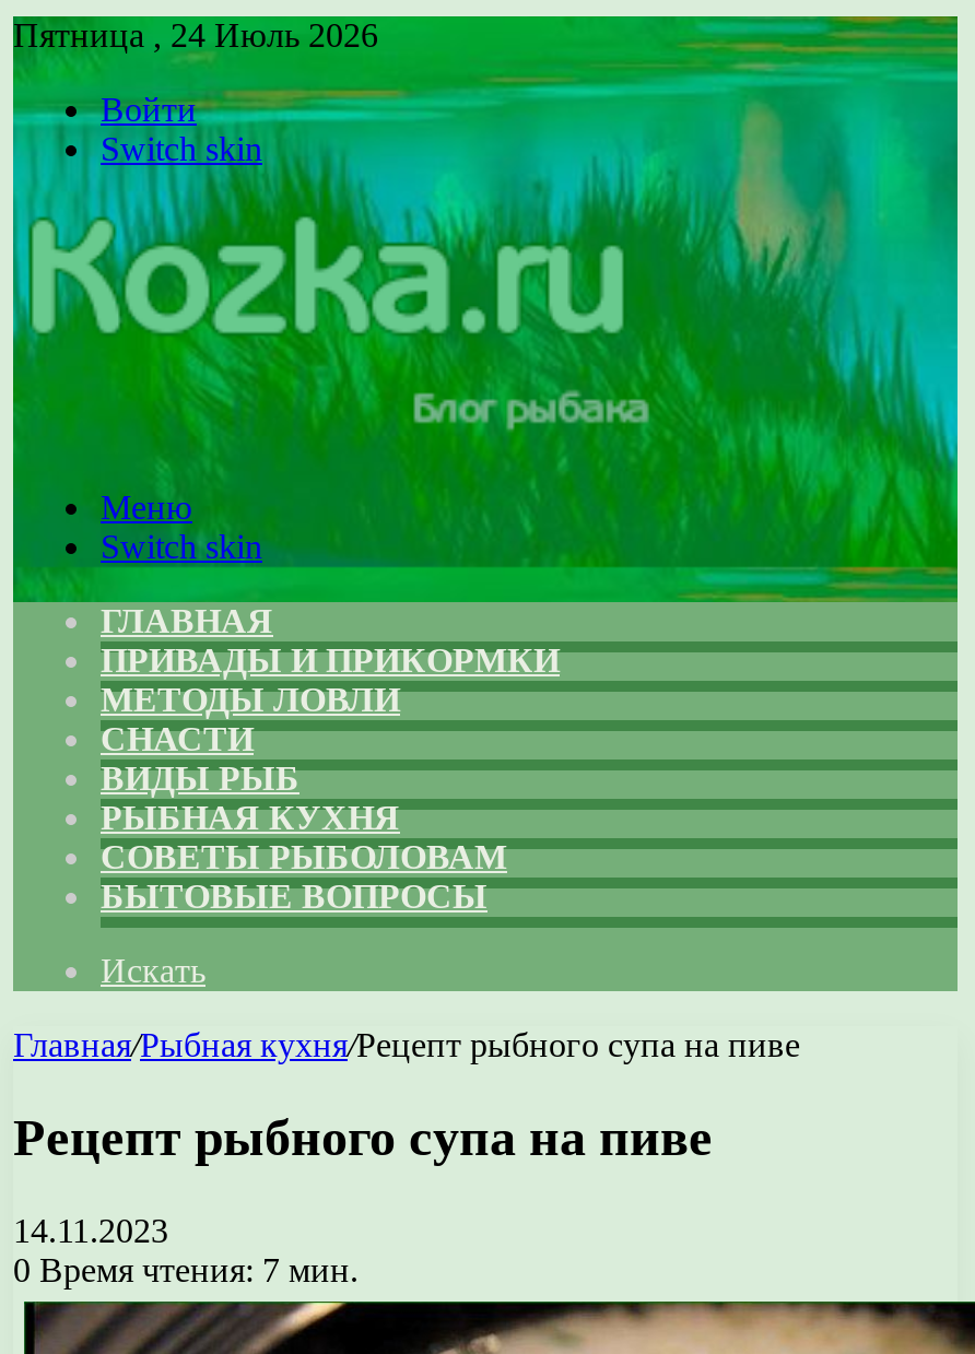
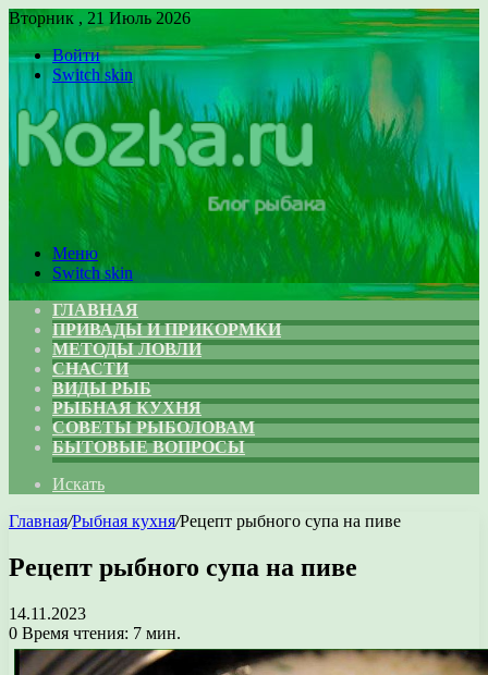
[13,16,378,54] Пятница , 24 Июль 2026 -> [9,9,191,27] Вторник , 21 Июль 2026

